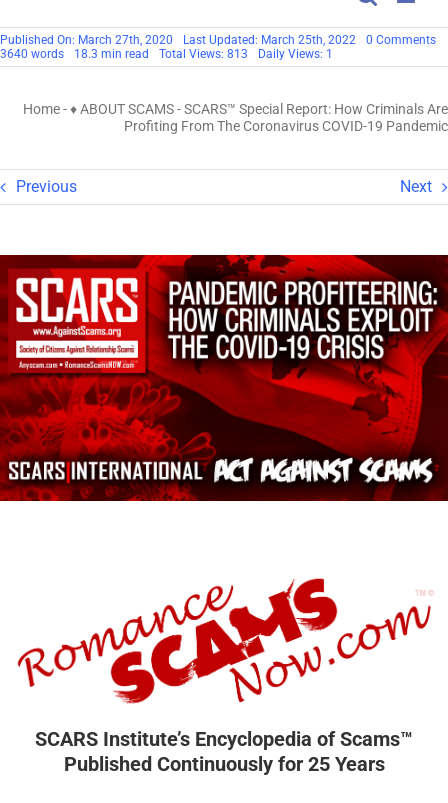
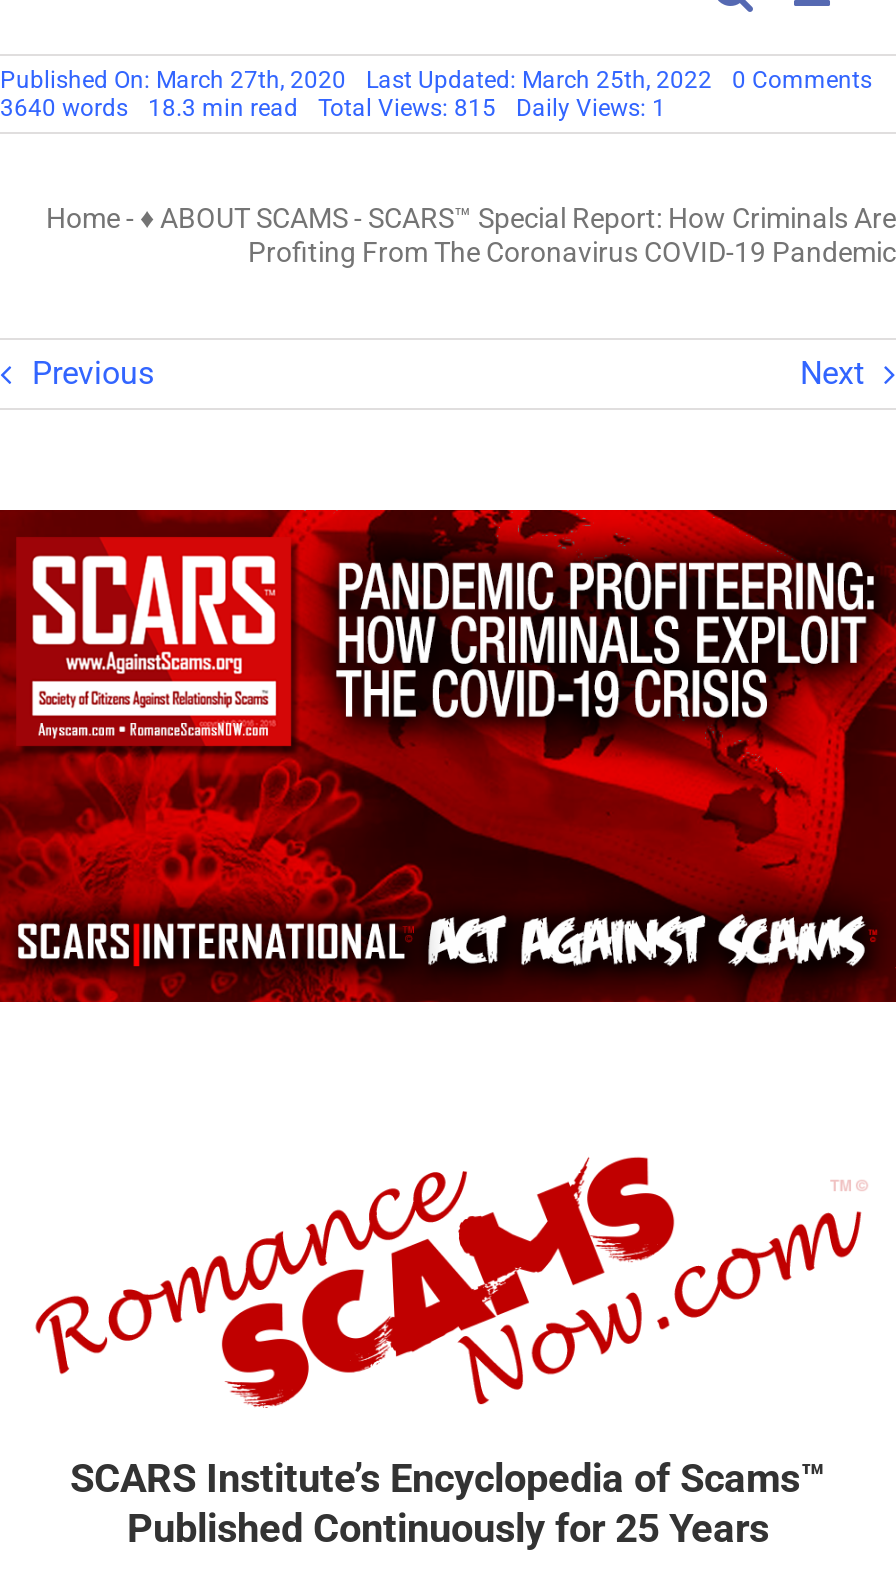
[0,47,333,61] 3640 words 18.3 min read Total Views: 813 Daily Views: 1 -> [0,94,666,122] 3640 words 18.3 min read Total Views: 815 Daily Views: 1

